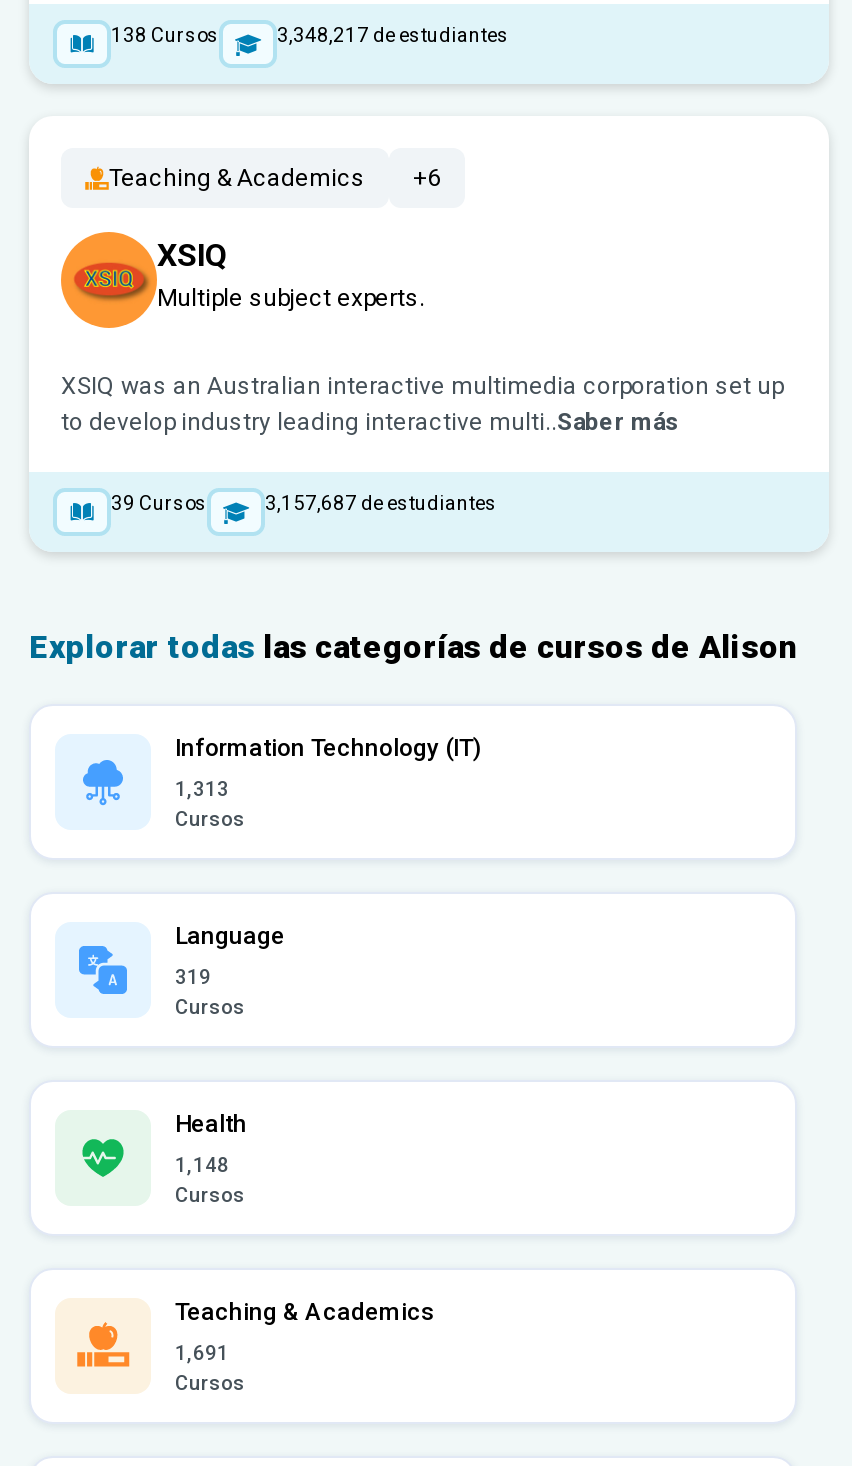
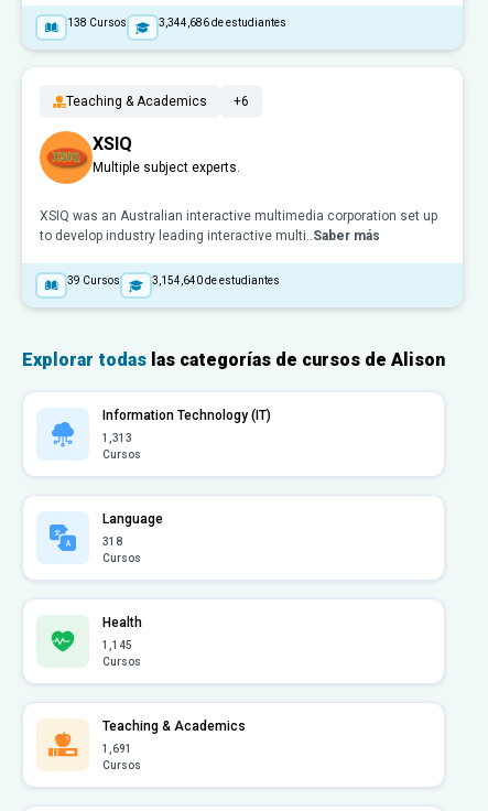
[277,25,509,47] 3,348,217 de estudiantes -> [159,17,286,29] 3,344,686 de estudiantes
[265,493,497,515] 3,157,687 de estudiantes -> [152,275,280,287] 3,154,640 de estudiantes
[175,967,211,989] 319 -> [102,536,122,548] 318
[175,1155,229,1177] 1,148 -> [102,639,132,652] 1,145

